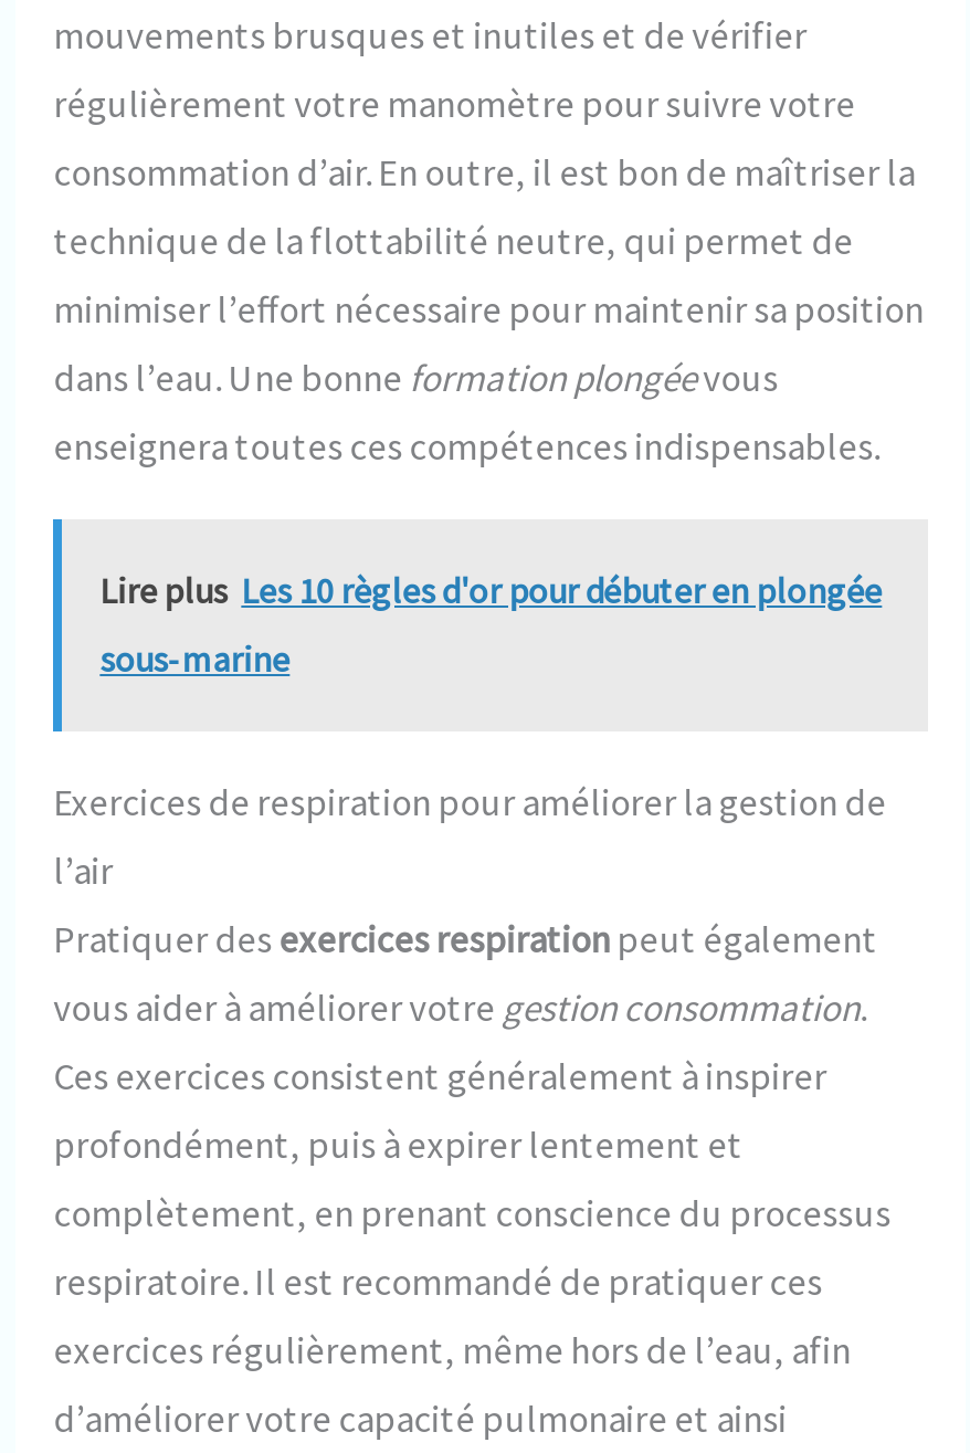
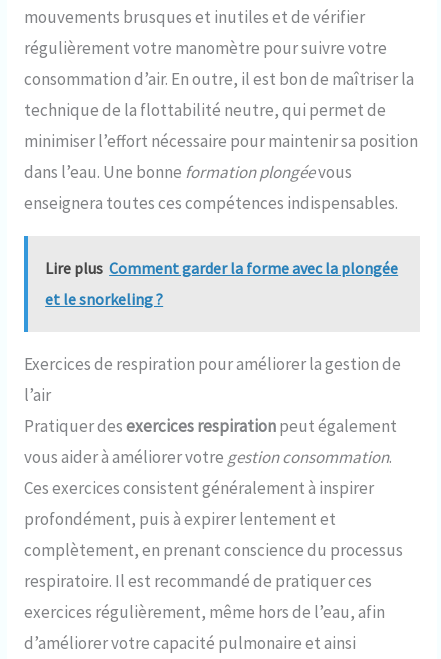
[100,568,882,612] Lire plus Les 10 règles d'or pour débuter en plongée -> [45,258,398,278] Lire plus Comment garder la forme avec la plongée
[100,636,290,680] sous-marine -> [45,289,163,309] et le snorkeling ?

